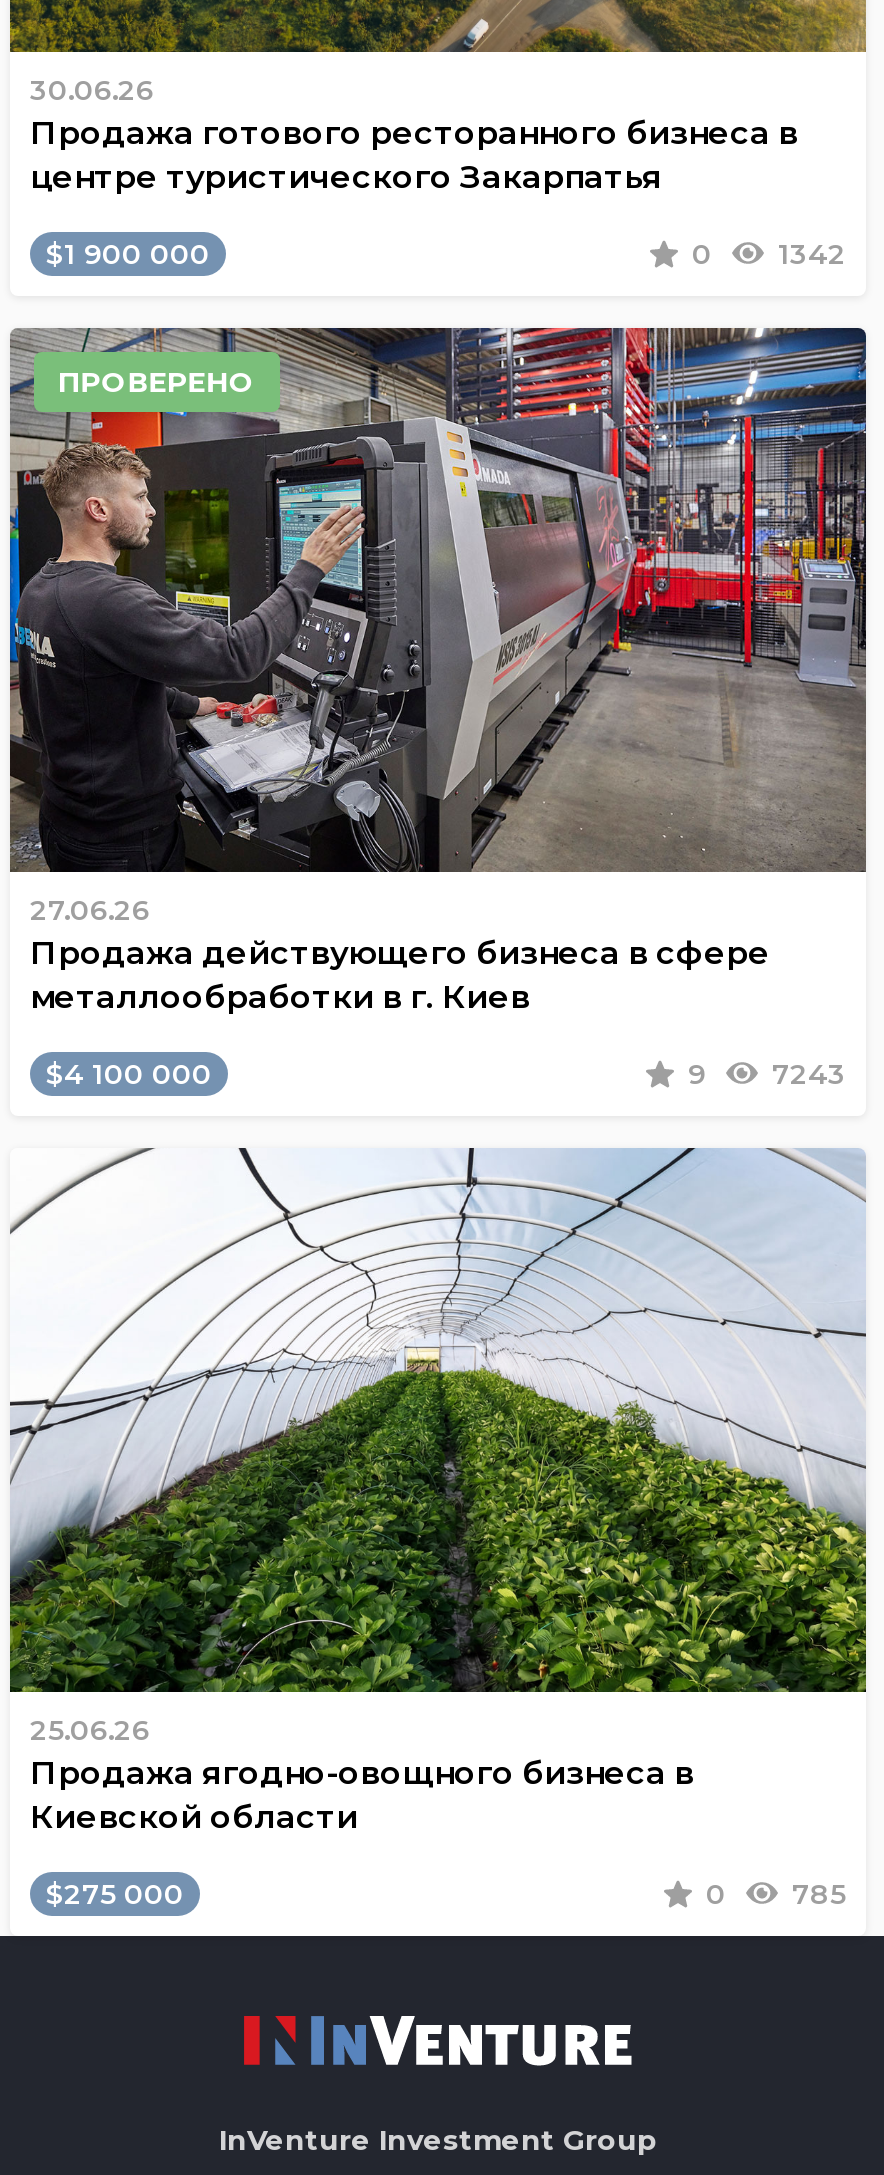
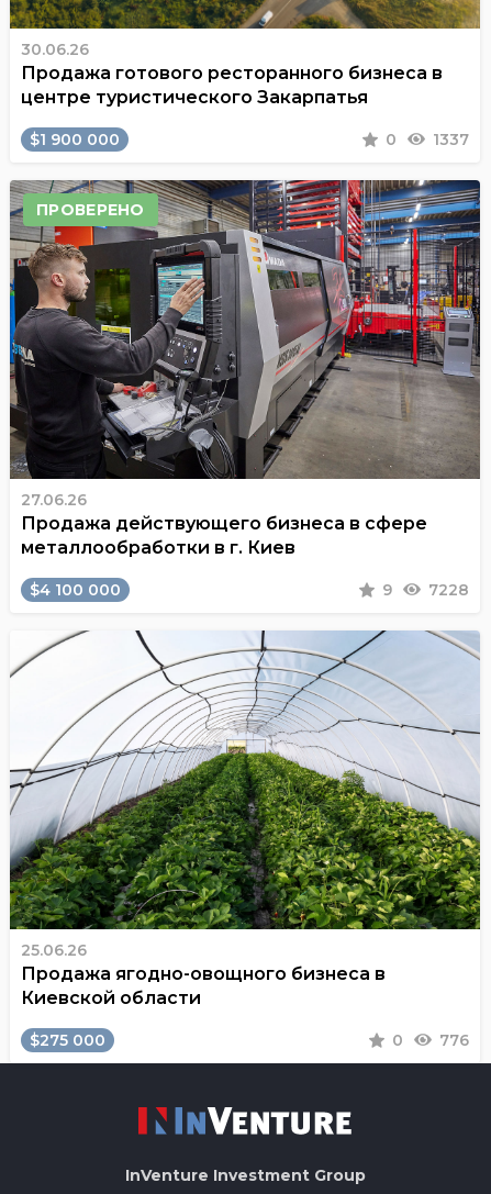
[692,235,846,271] 0 1342 -> [386,129,469,149] 0 1337
[688,1055,846,1091] 9 7243 -> [382,580,469,599] 9 7228
[706,1875,846,1911] 0 785 -> [392,1030,469,1050] 0 776

